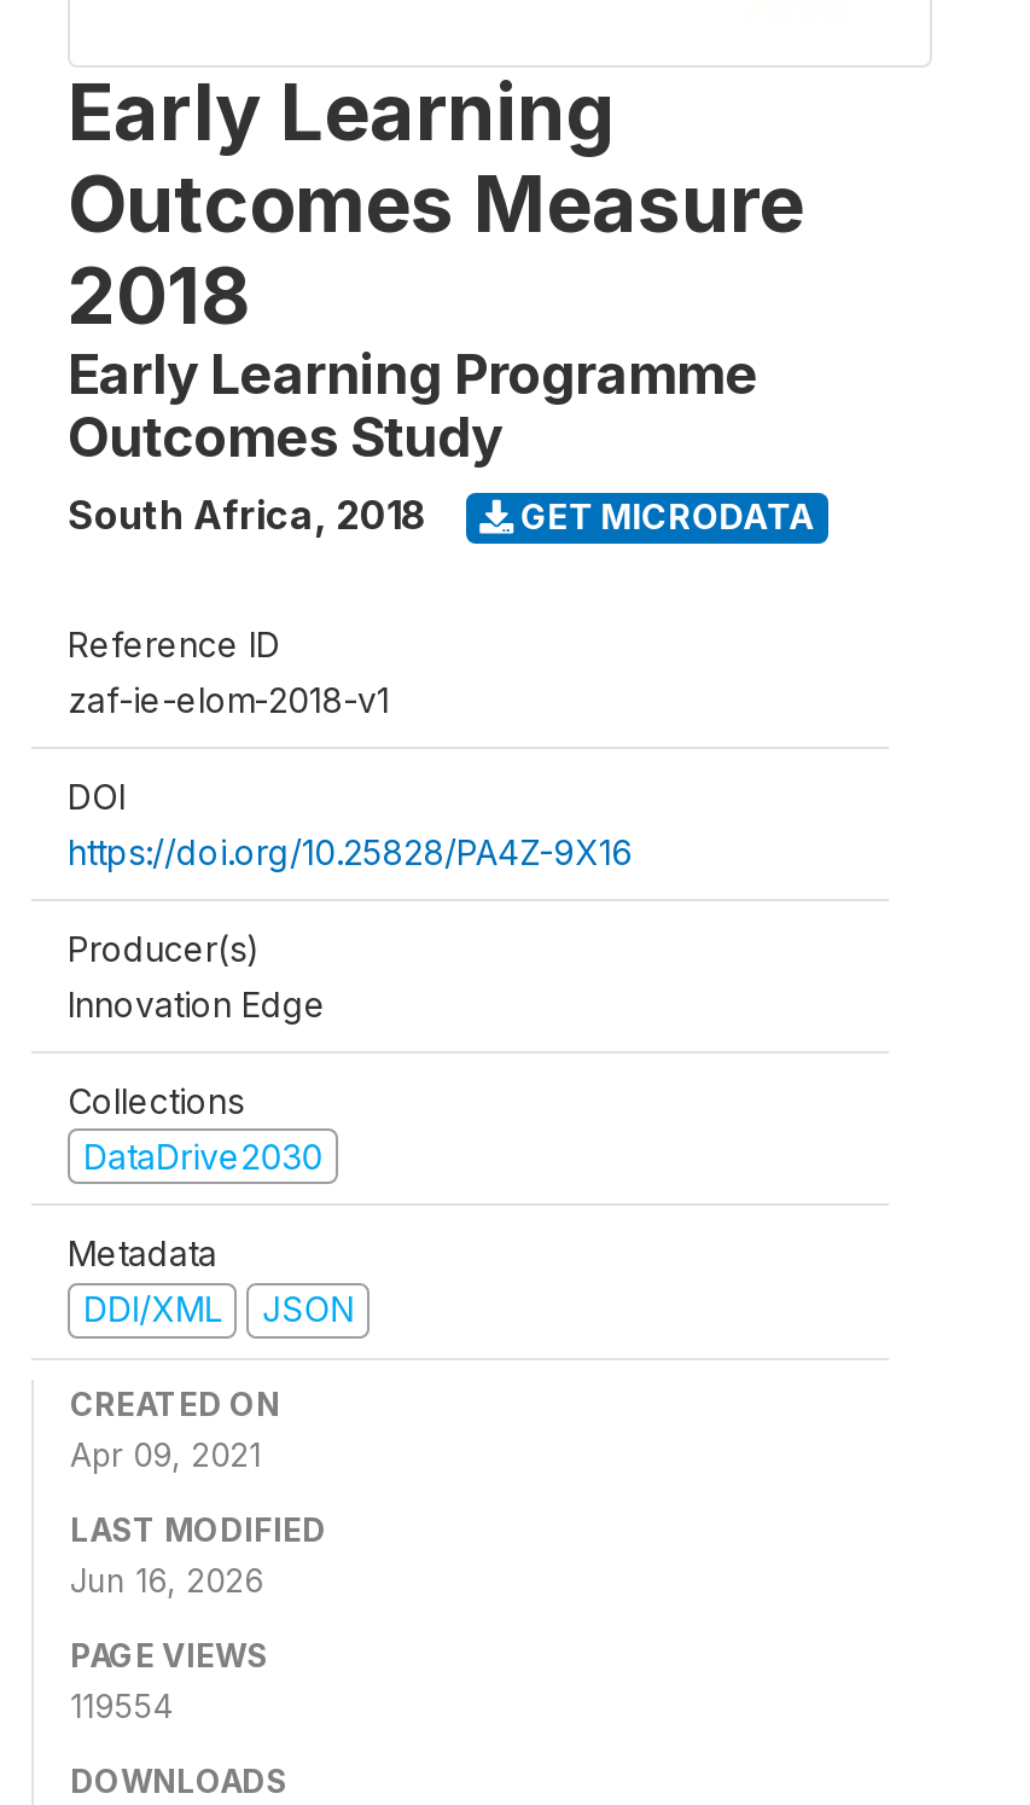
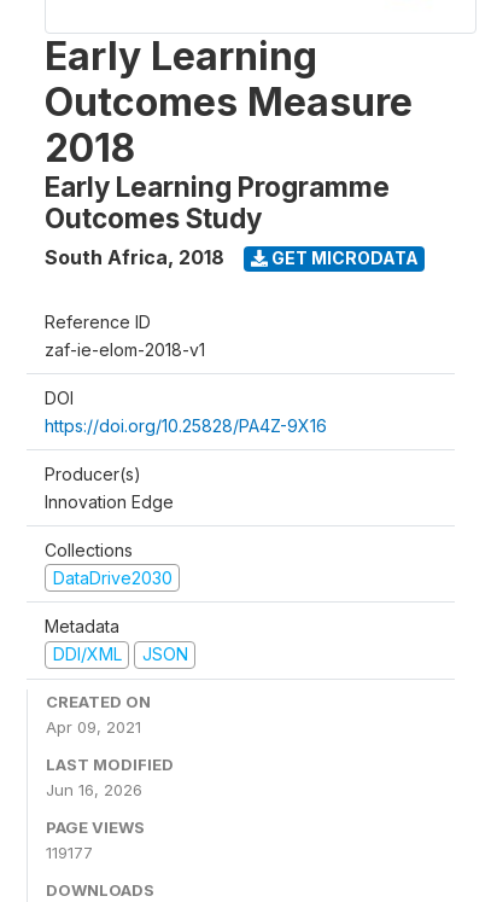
[70,1686,171,1725] 119554 -> [46,843,93,862] 119177

